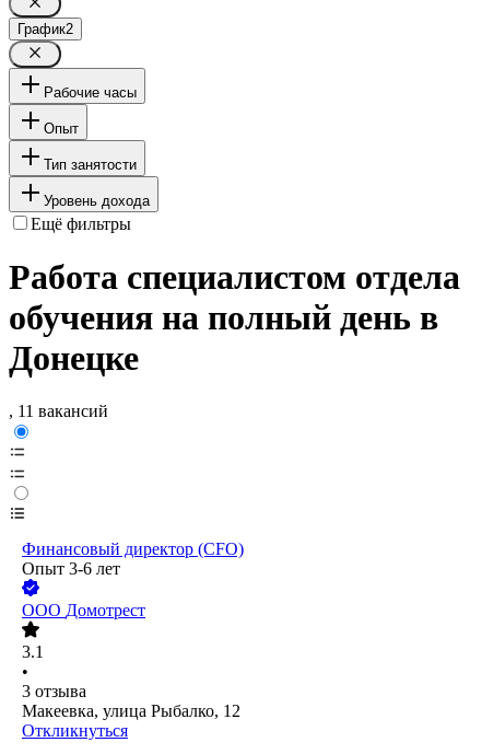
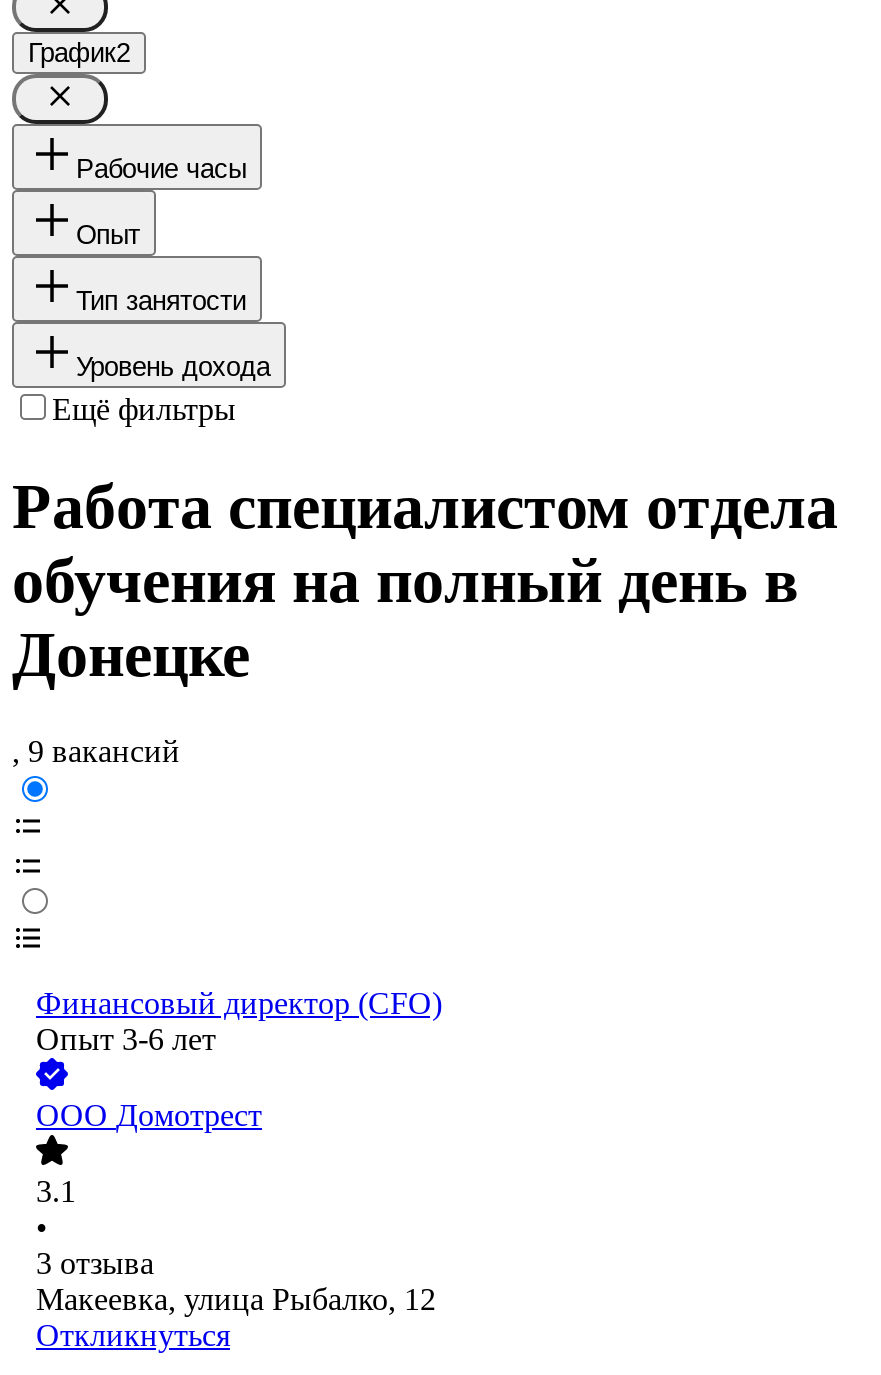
[9,402,108,421] , 11 вакансий -> [12,735,180,769] , 9 вакансий

